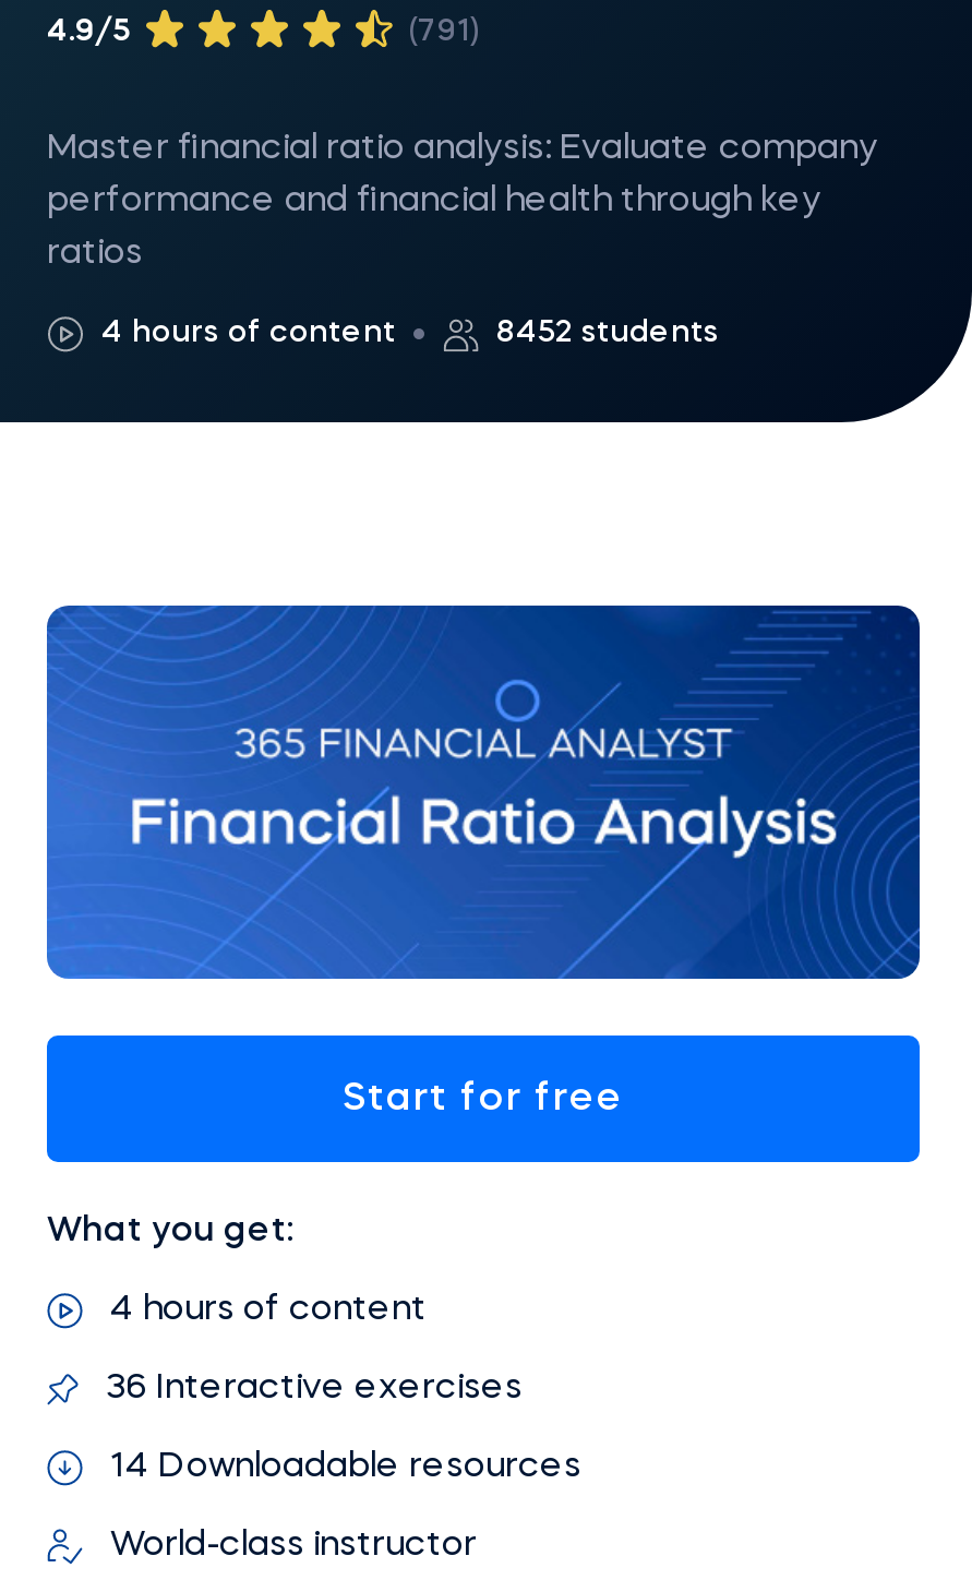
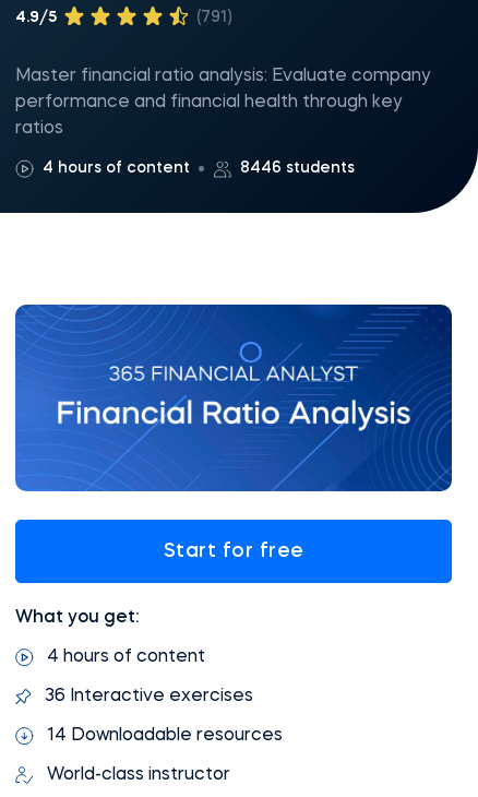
[496,318,719,348] 8452 students -> [240,160,355,176] 8446 students

